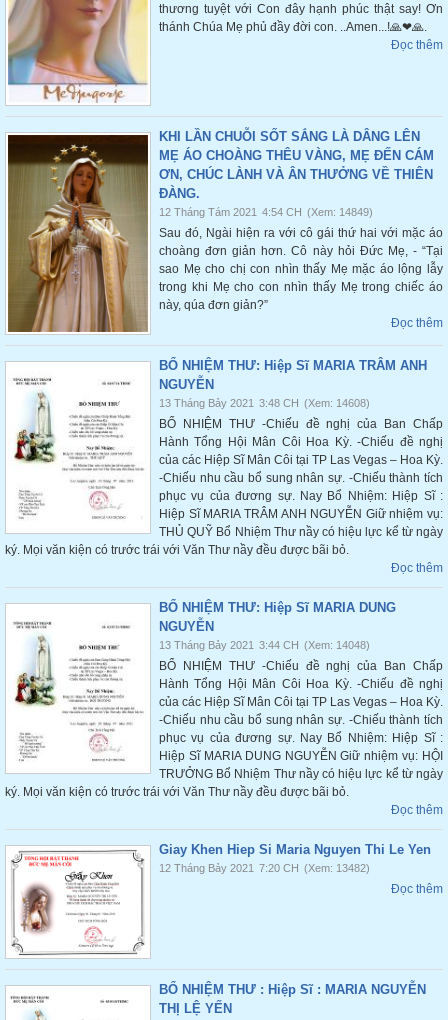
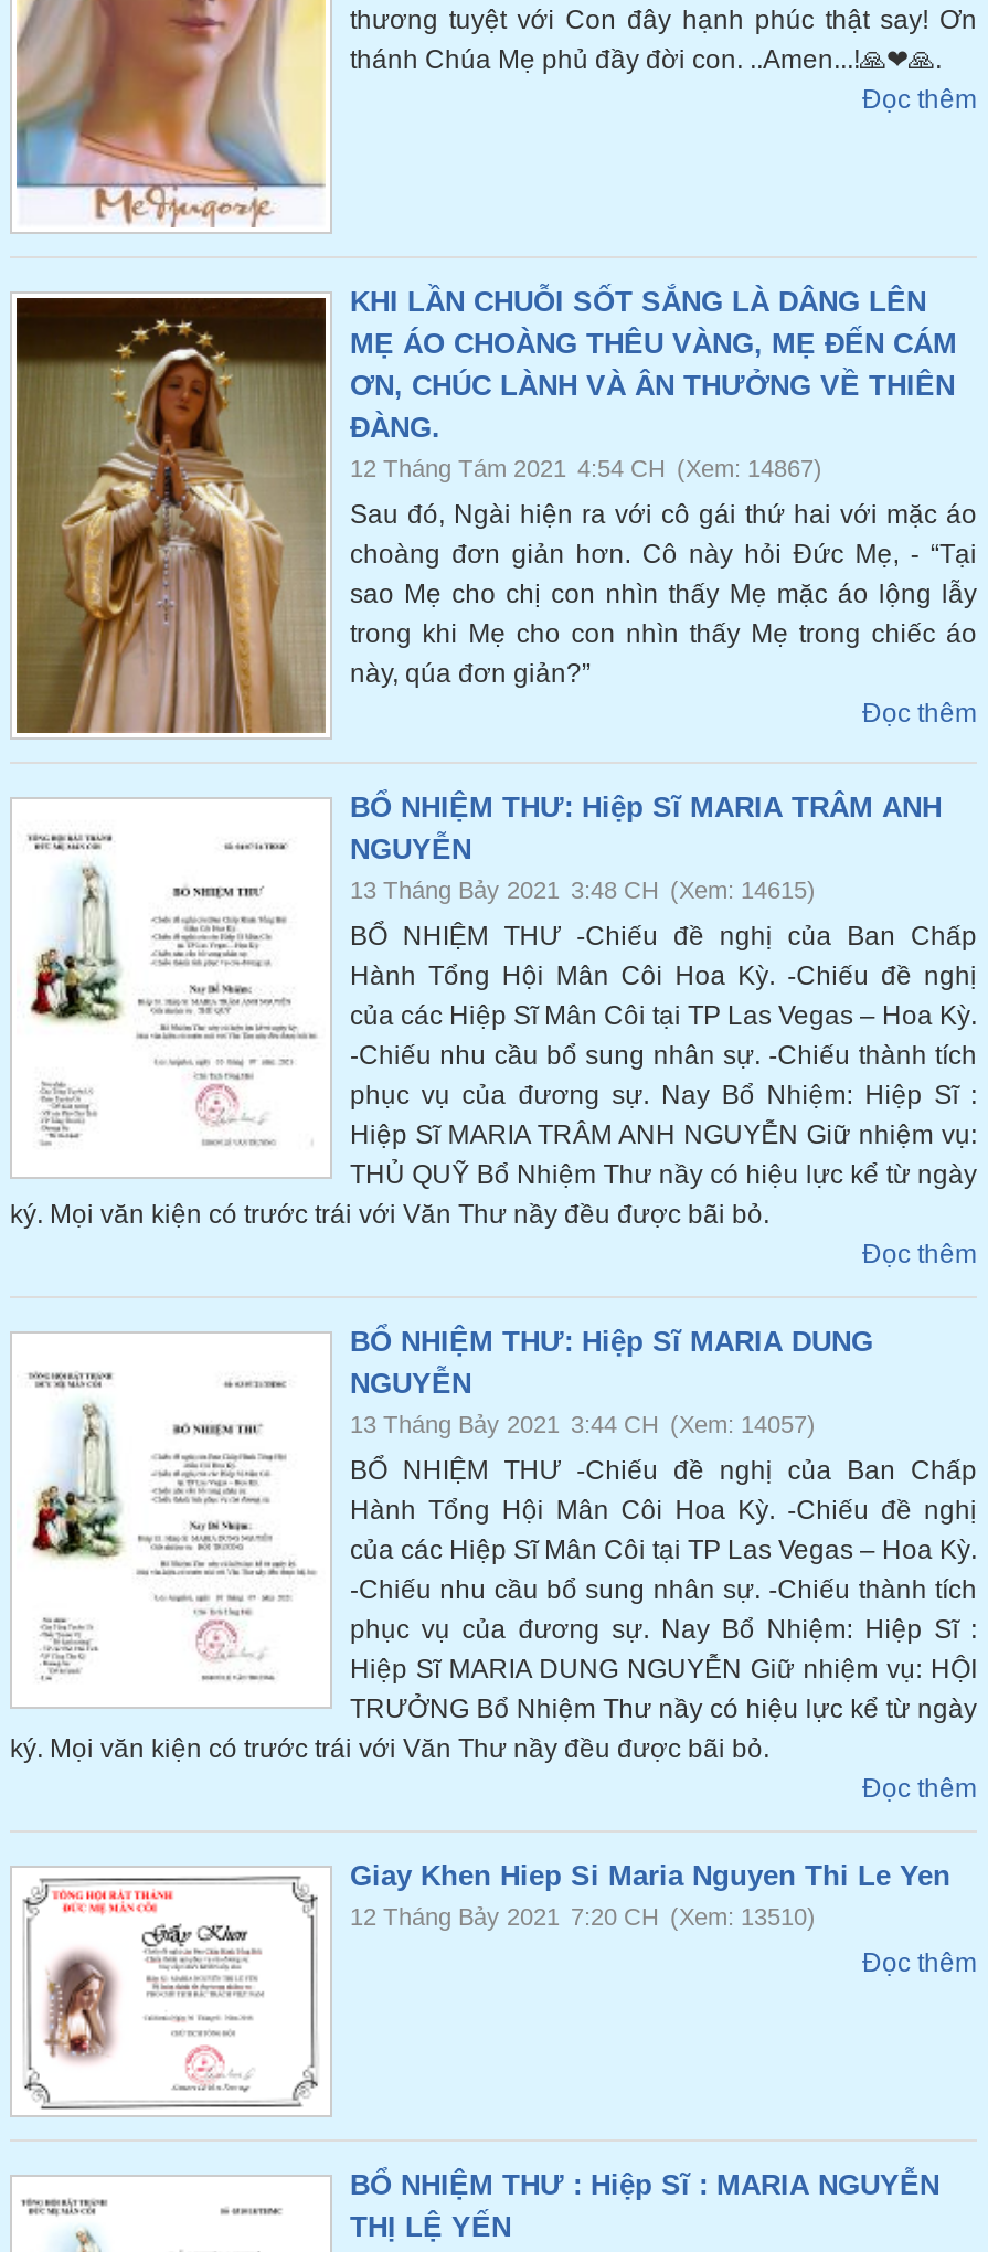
[159,206,373,218] 12 Tháng Tám 2021 4:54 CH (Xem: 14849) -> [350,455,822,481] 12 Tháng Tám 2021 4:54 CH (Xem: 14867)
[159,397,370,409] 13 Tháng Bảy 2021 3:48 CH (Xem: 14608) -> [350,877,816,903] 13 Tháng Bảy 2021 3:48 CH (Xem: 14615)
[159,639,370,651] 13 Tháng Bảy 2021 3:44 CH (Xem: 14048) -> [350,1411,816,1437] 13 Tháng Bảy 2021 3:44 CH (Xem: 14057)
[159,862,370,874] 12 Tháng Bảy 2021 7:20 CH (Xem: 13482) -> [350,1903,816,1930] 12 Tháng Bảy 2021 7:20 CH (Xem: 13510)

